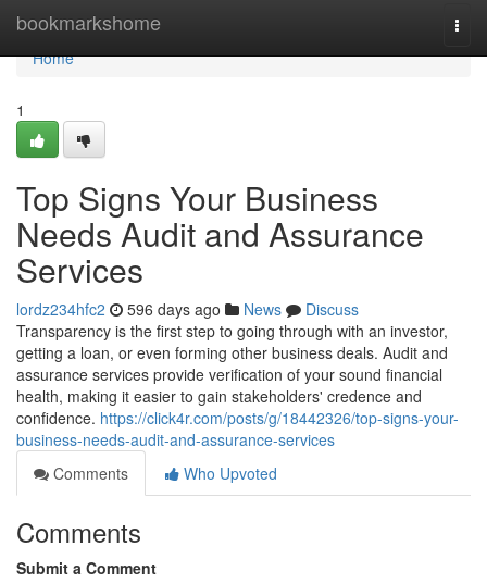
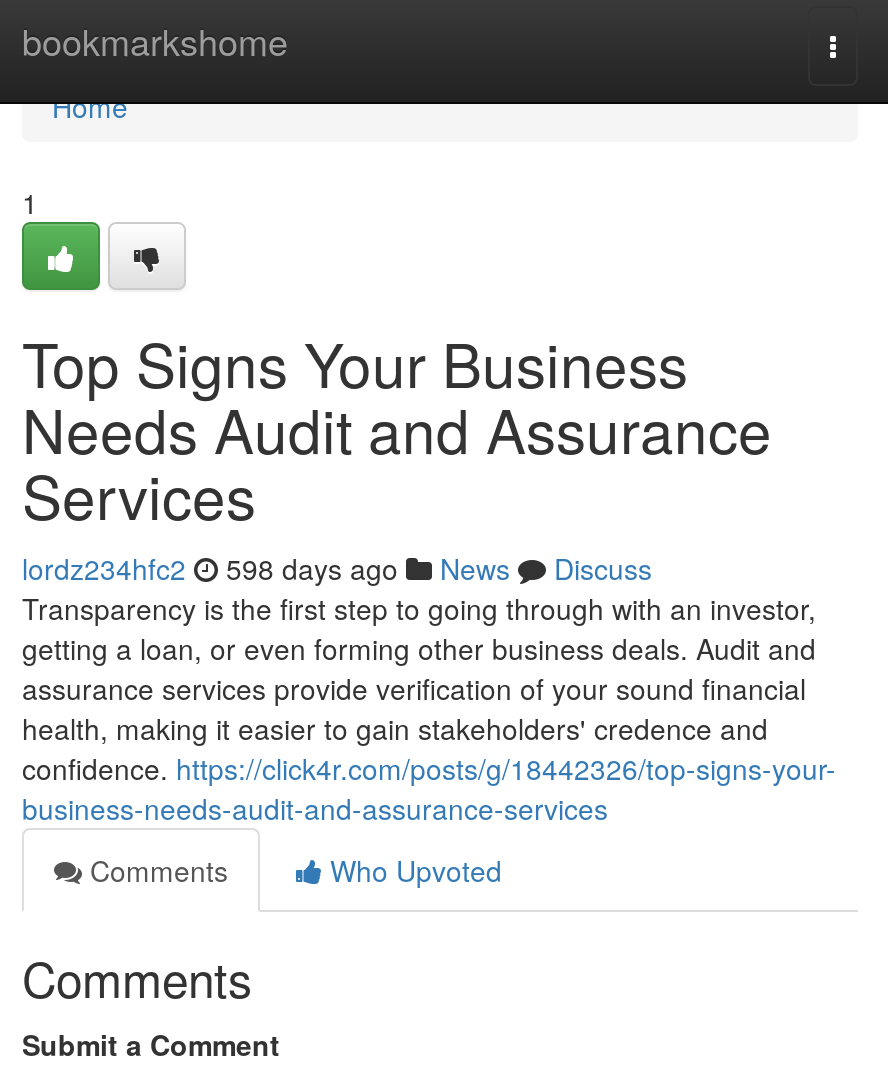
[16,298,359,320] lordz234hfc2 596 days ago News Discuss -> [22,548,652,588] lordz234hfc2 598 days ago News Discuss

